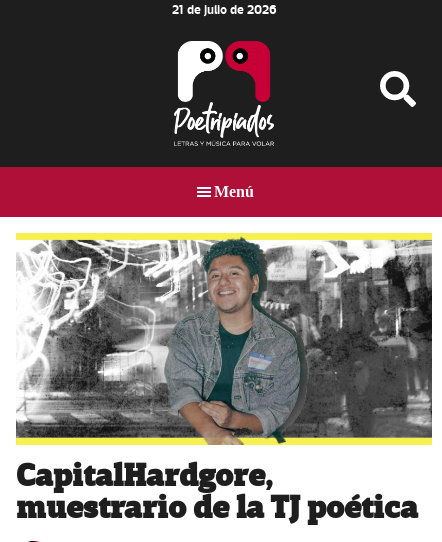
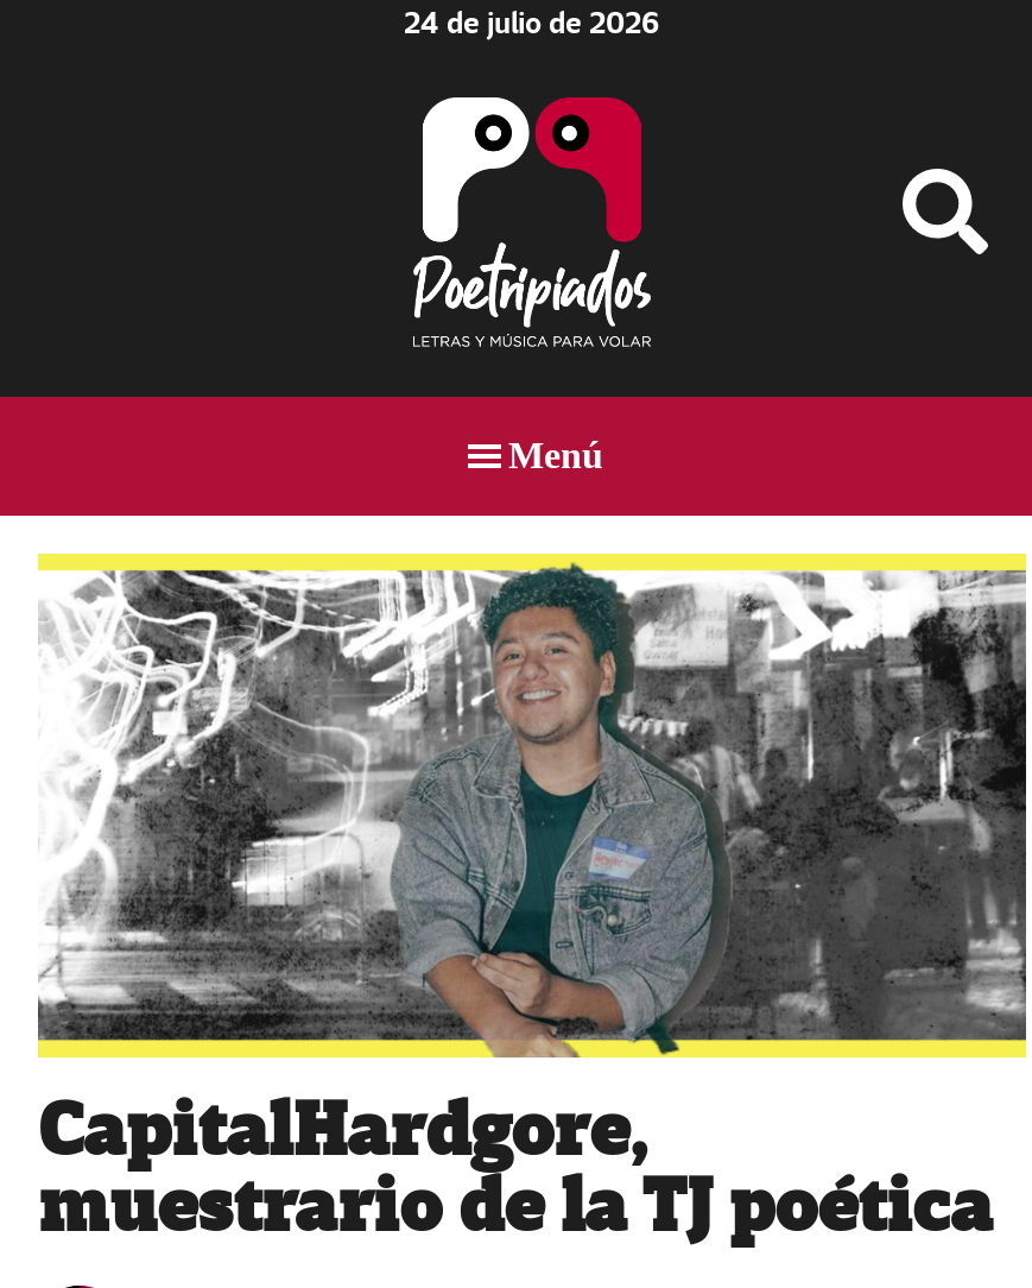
[171,2,276,18] 21 de julio de 2026 -> [404,5,660,43] 24 de julio de 2026

